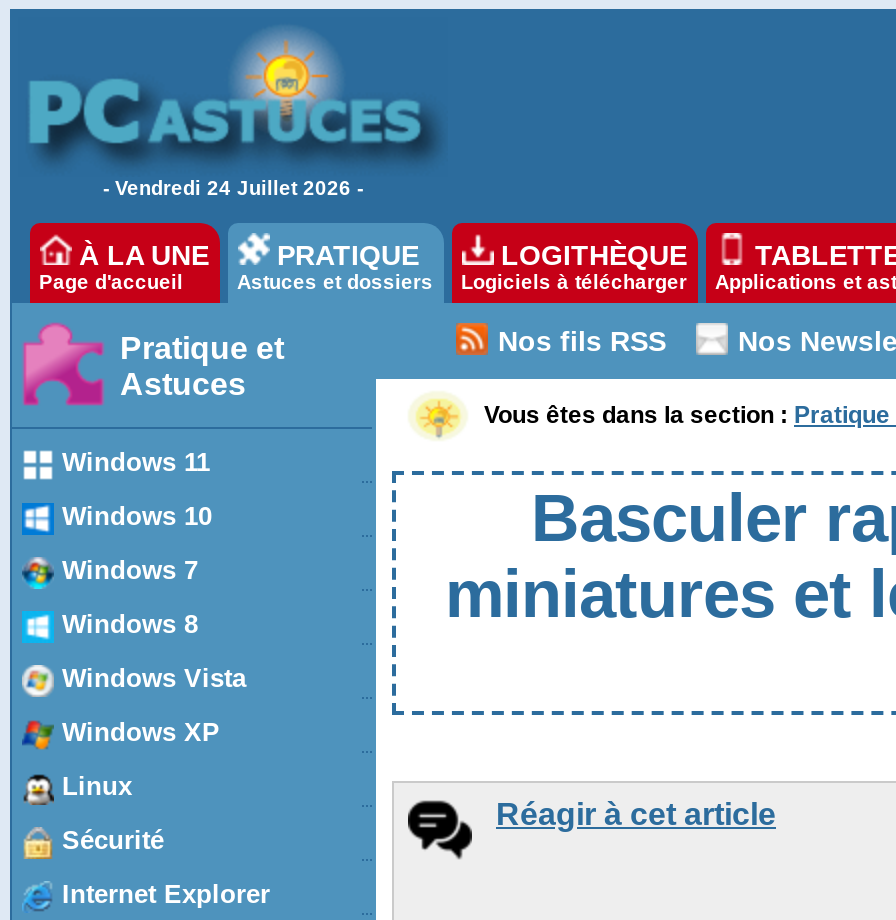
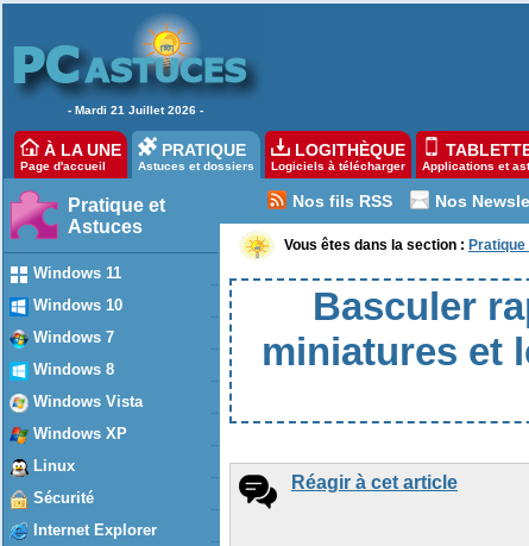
[103,177,363,199] - Vendredi 24 Juillet 2026 - -> [67,103,203,117] - Mardi 21 Juillet 2026 -

